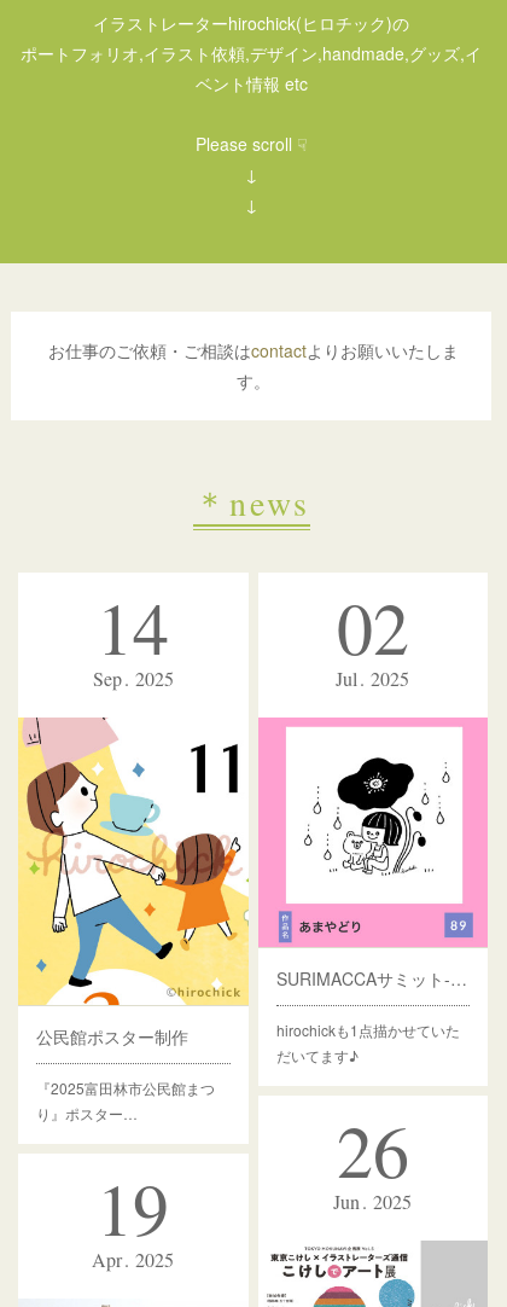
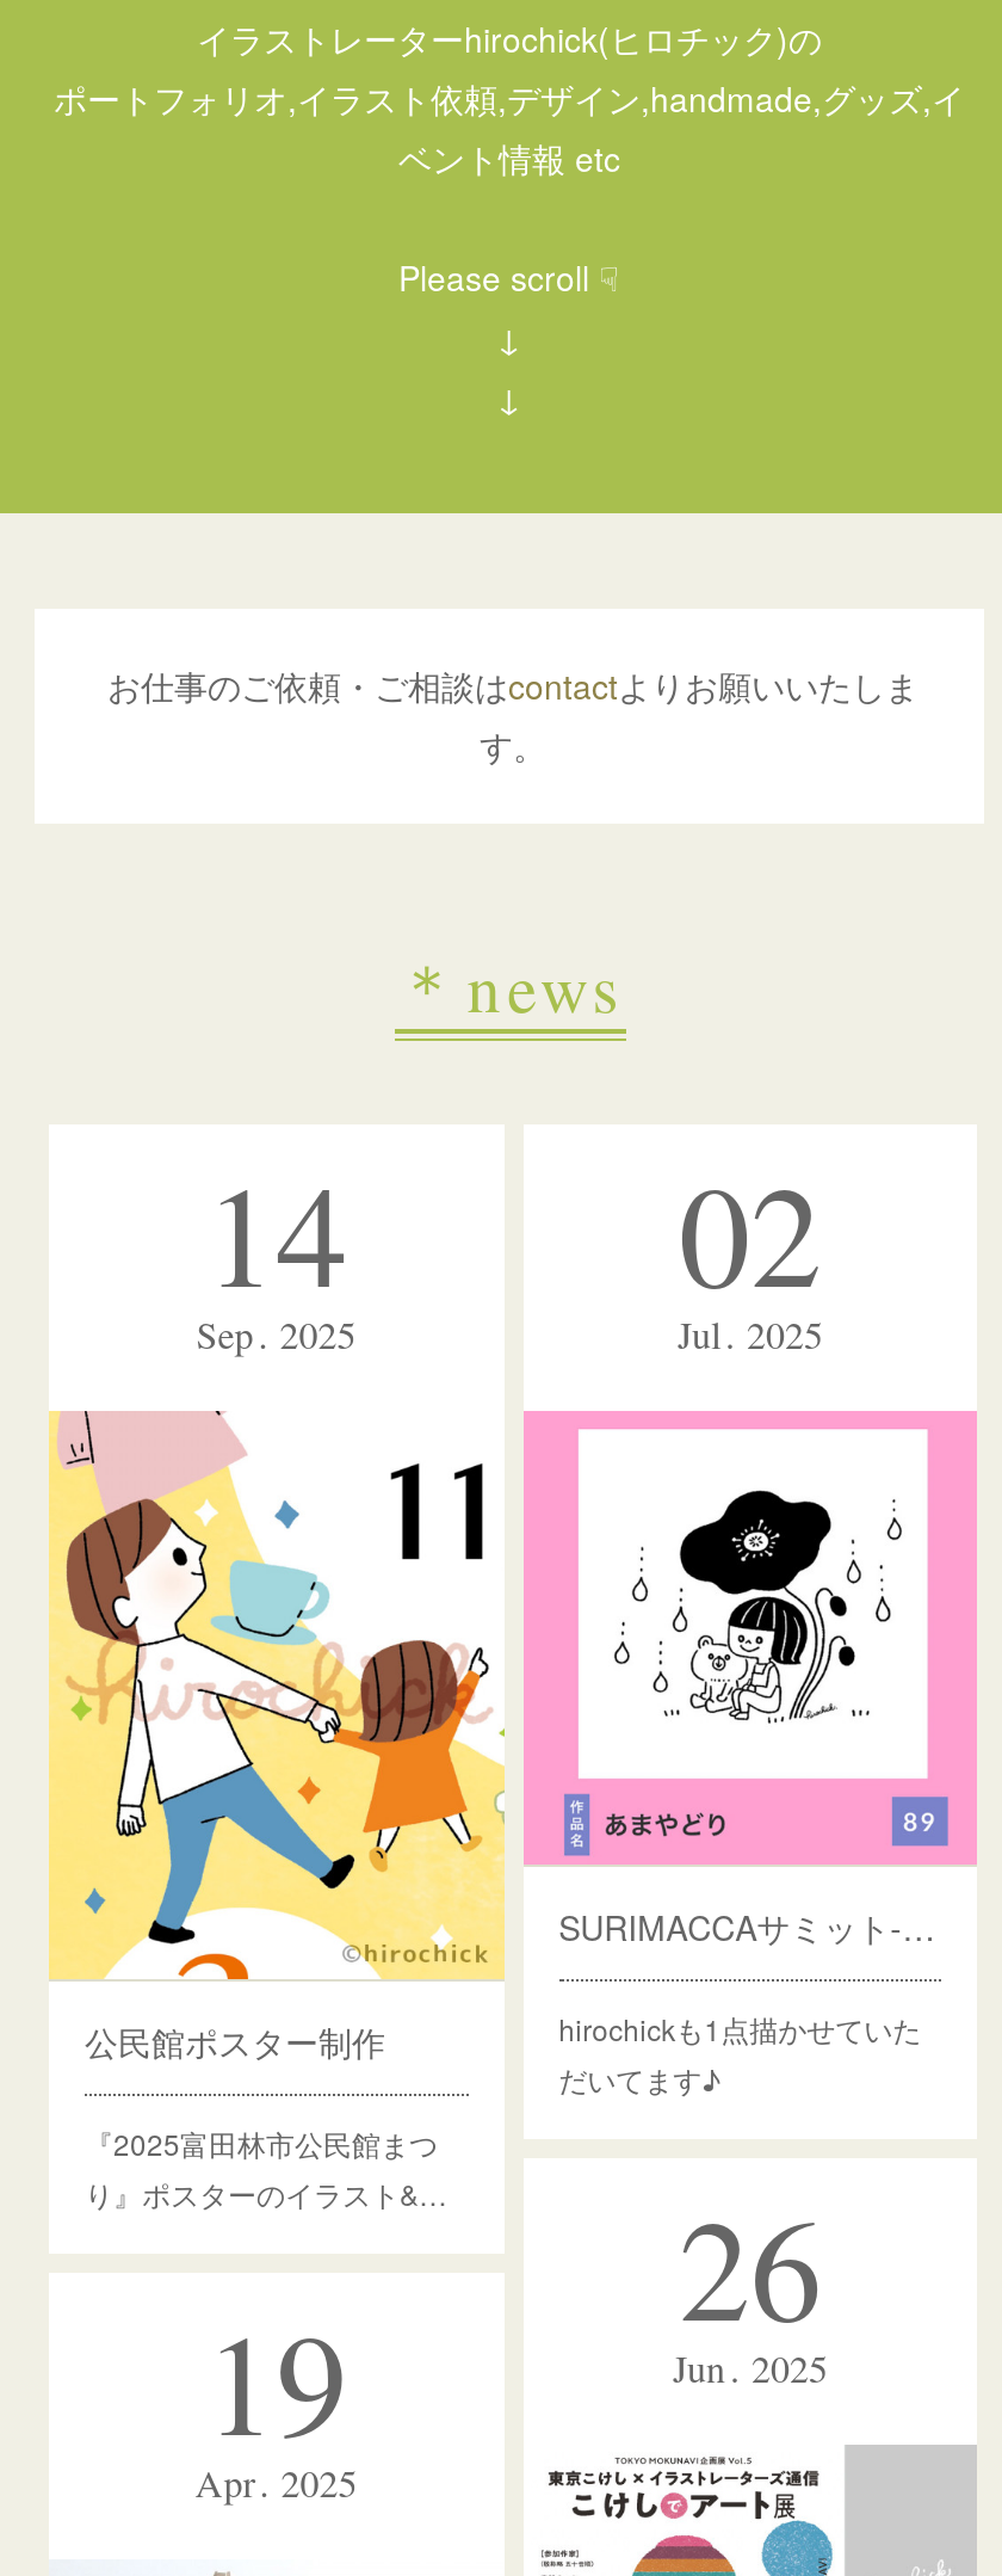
[36,1103,138,1124] り』ポスター… -> [85,2173,447,2213] り』ポスターのイラスト&…

